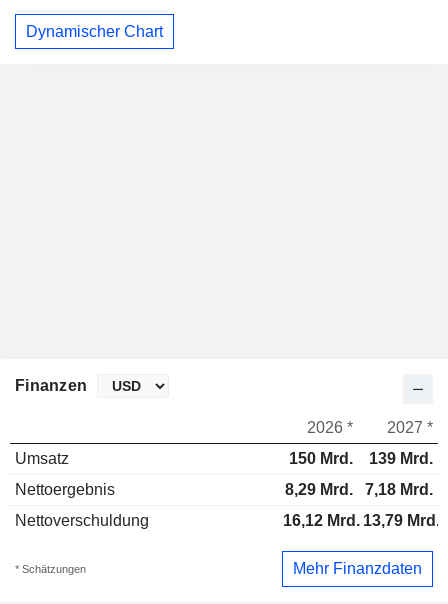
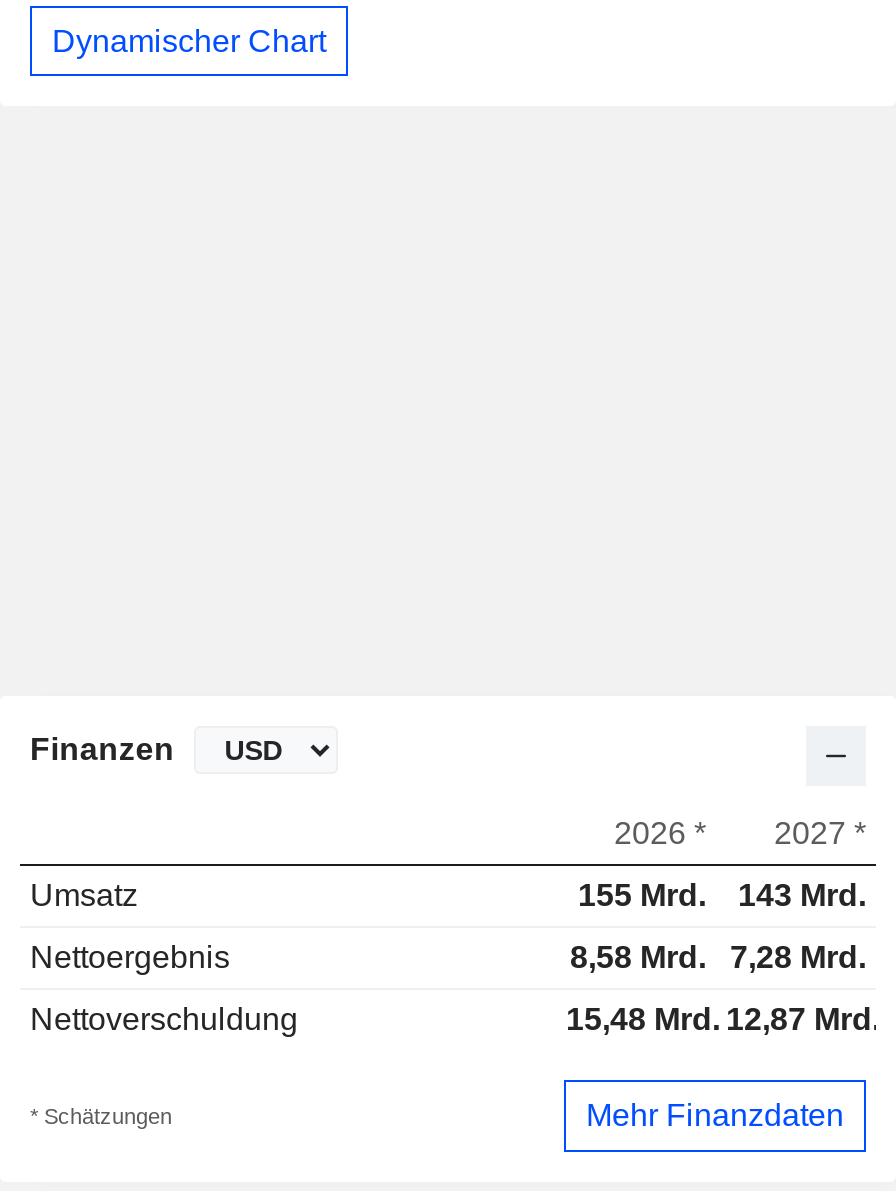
[289,450,353,467] 150 Mrd. -> [578,879,706,913] 155 Mrd.
[369,450,433,467] 139 Mrd. -> [738,879,866,913] 143 Mrd.
[285,481,353,498] 8,29 Mrd. -> [570,941,706,975] 8,58 Mrd.
[365,481,433,498] 7,18 Mrd. -> [730,941,866,975] 7,28 Mrd.
[283,512,440,529] 16,12 Mrd. 13,79 Mrd. -> [566,1003,880,1037] 15,48 Mrd. 12,87 Mrd.

